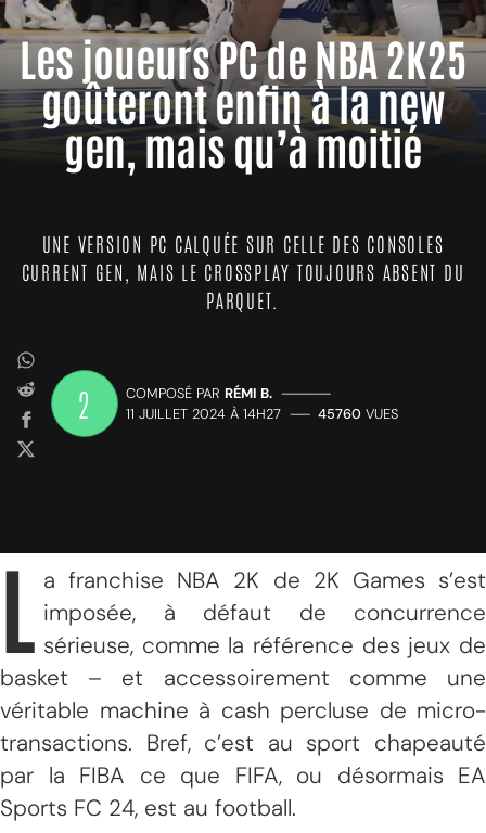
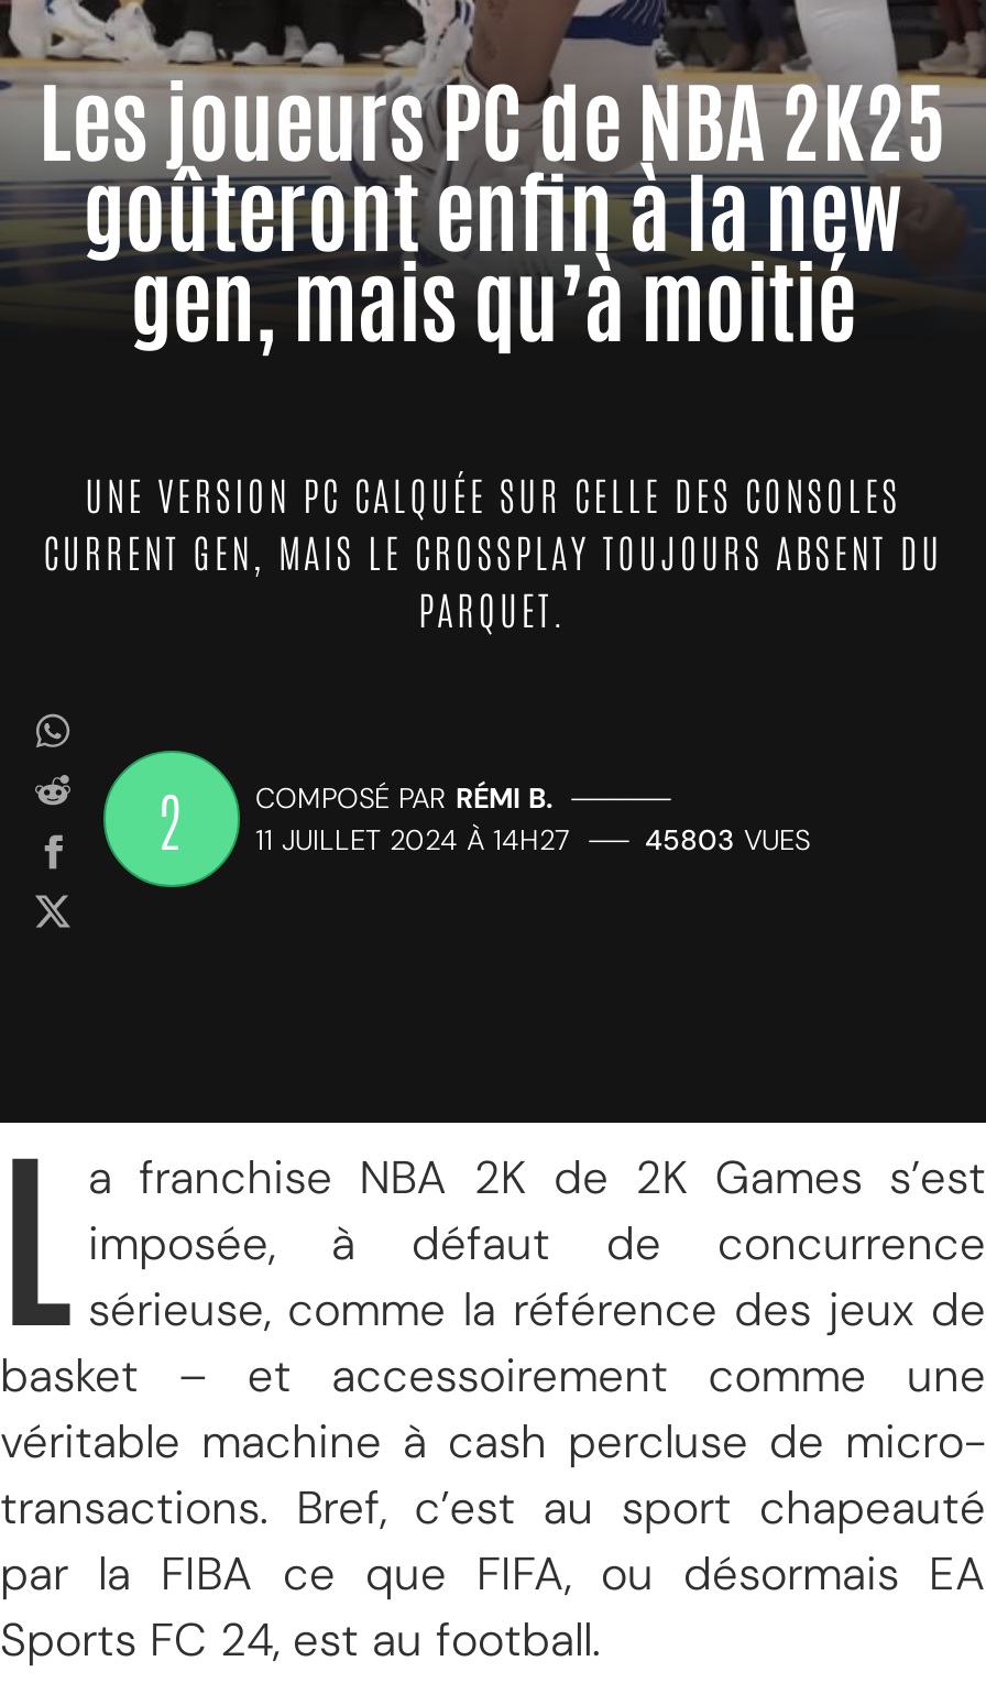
[126,405,398,423] 11 JUILLET 2024 À 14H27 —— 45760 VUES -> [255,821,810,859] 11 JUILLET 2024 À 14H27 —— 45803 VUES

